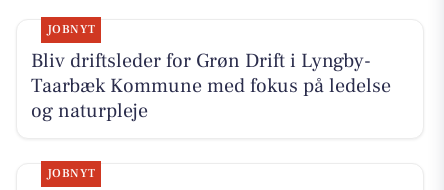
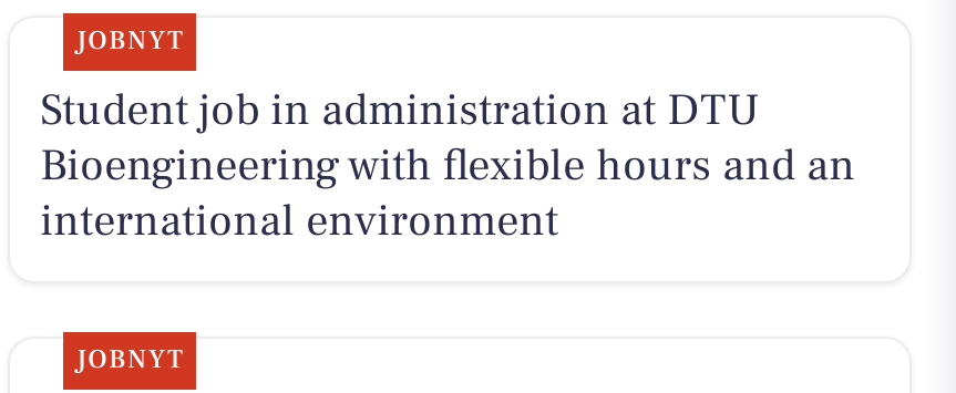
[31,48,391,124] Bliv driftsleder for Grøn Drift i Lyngby- | Taarbæk Kommune med fokus på ledelse | og naturpleje -> [40,82,855,251] Student job in administration at DTU | Bioengineering with flexible hours and an | international environment

